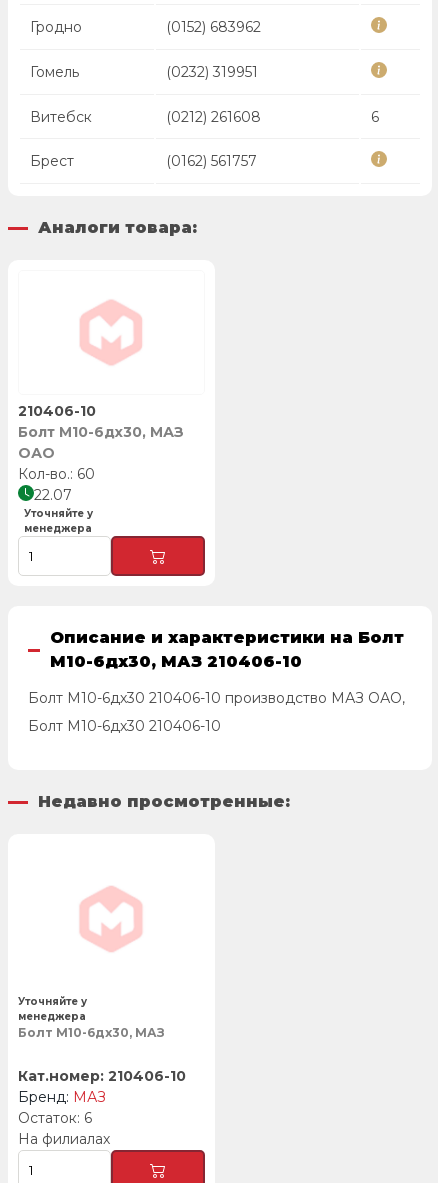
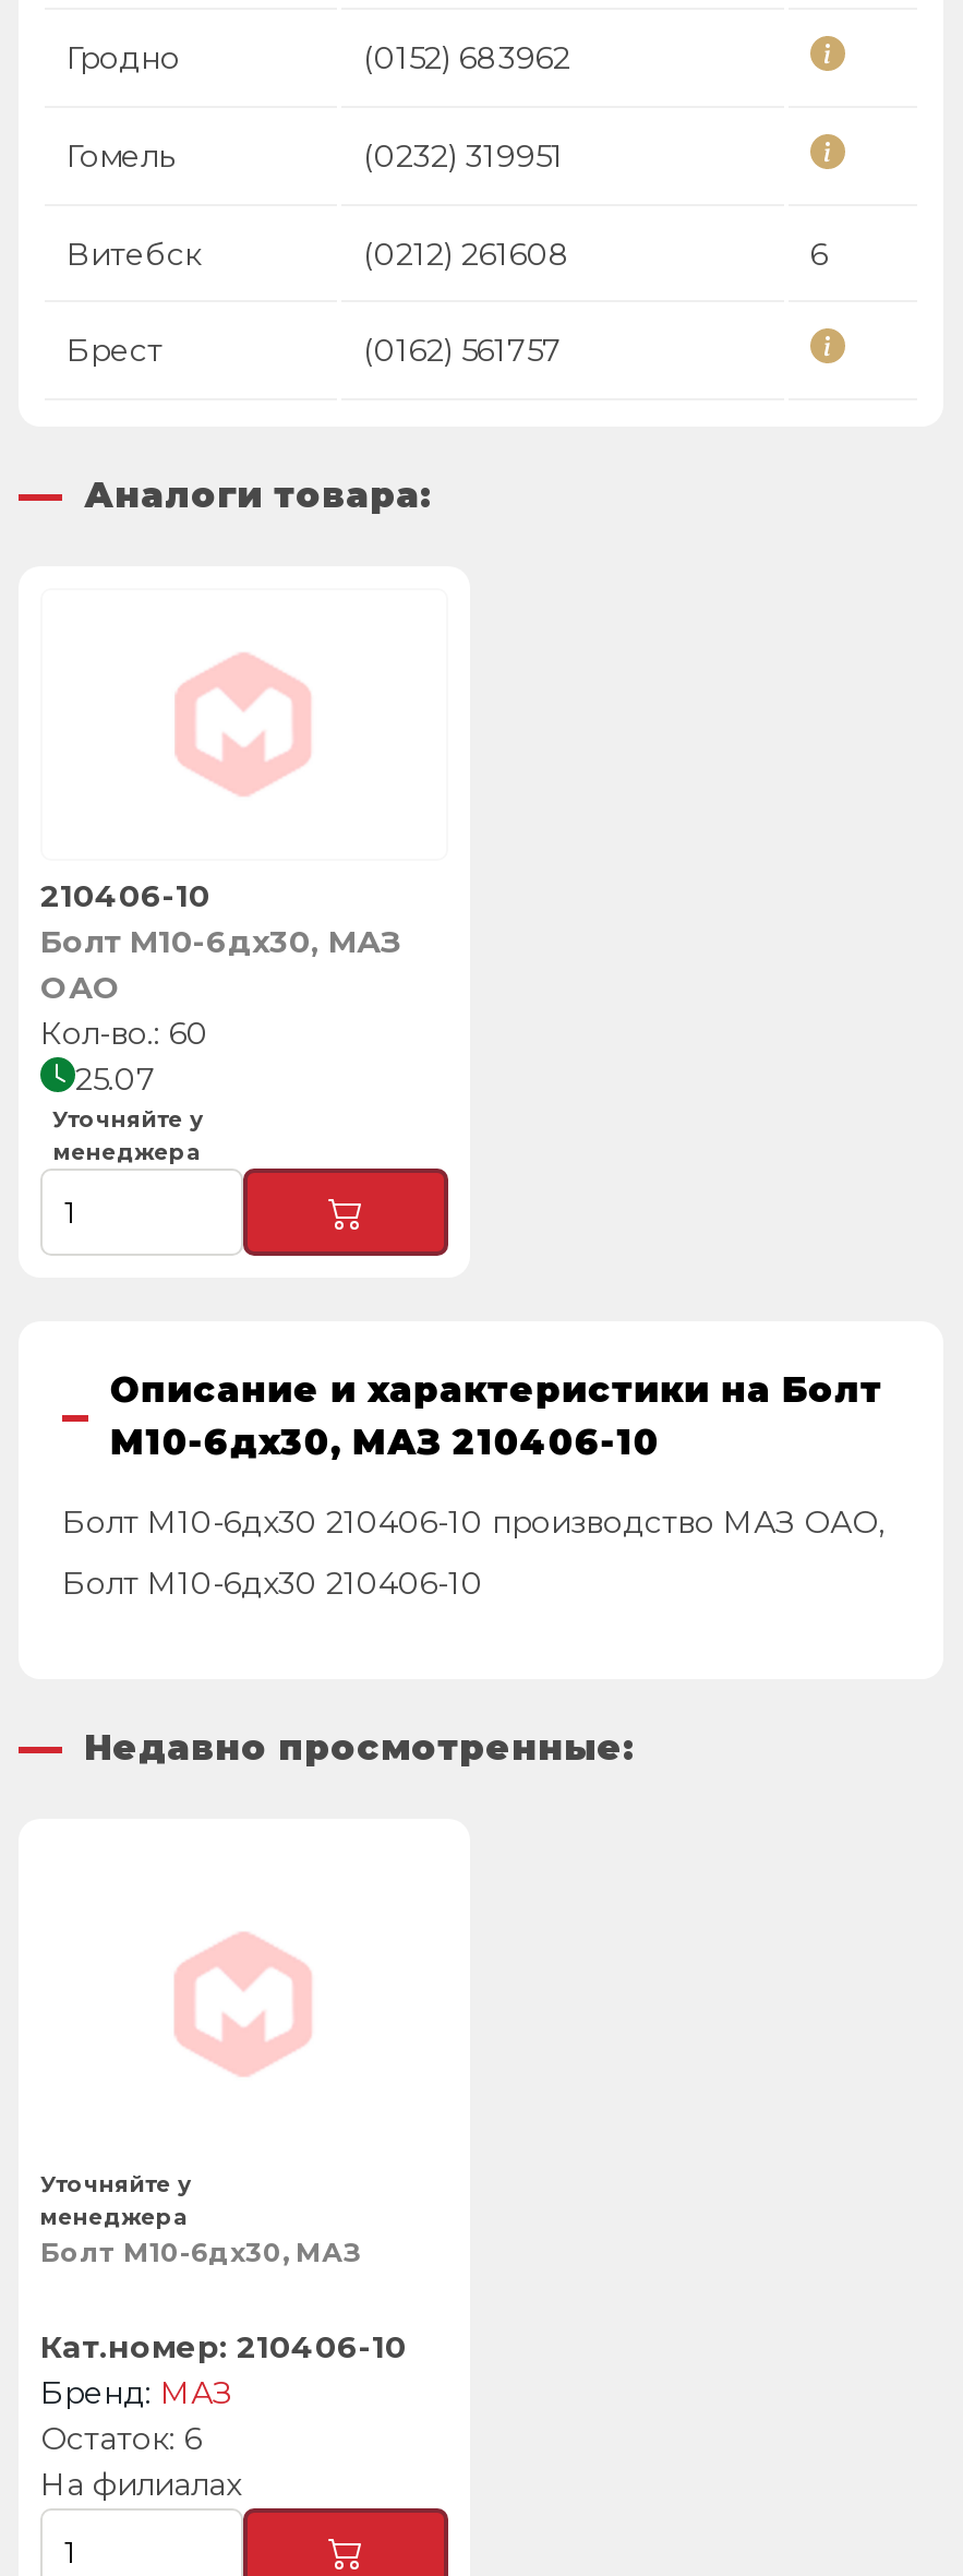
[34,486,72,504] 22.07 -> [75,1059,156,1099] 25.07

